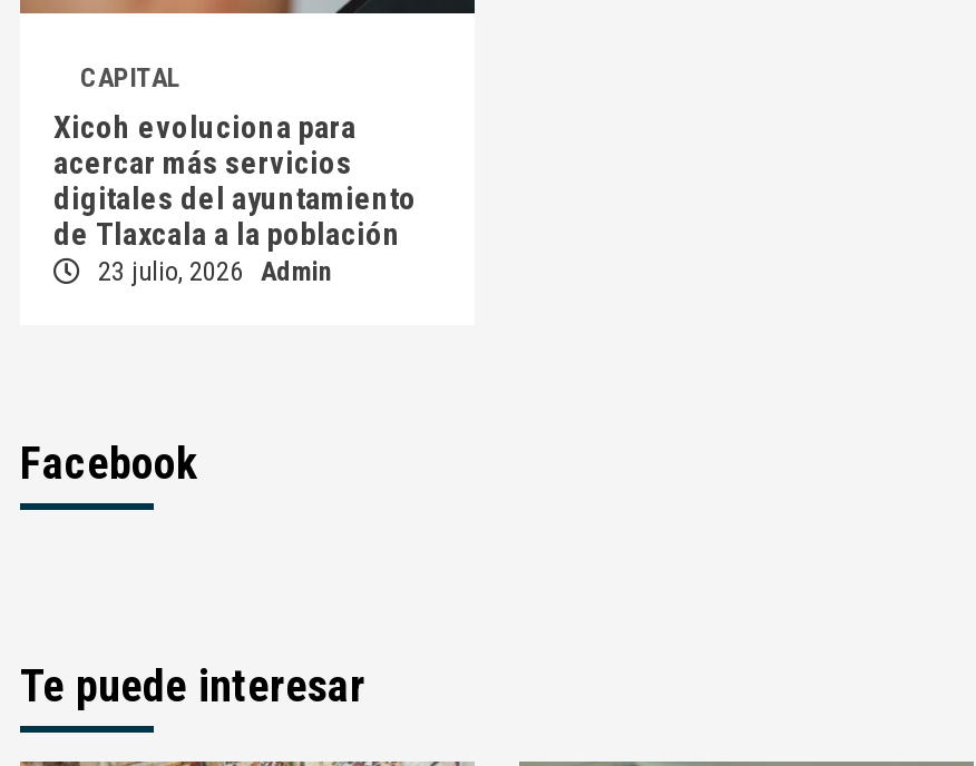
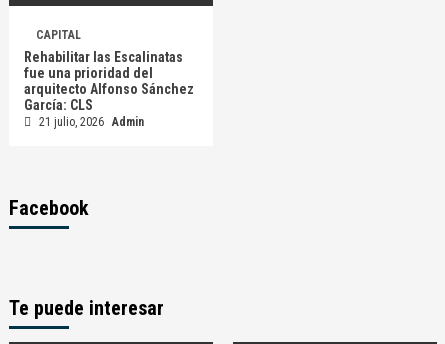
[53,109,417,287] Xicoh evoluciona para | acercar más servicios | digitales del ayuntamiento | de Tlaxcala a la población | 23 julio, 2026 Admin -> [24,49,194,129] Rehabilitar las Escalinatas | fue una prioridad del | arquitecto Alfonso Sánchez | García: CLS | 21 julio, 2026 Admin

